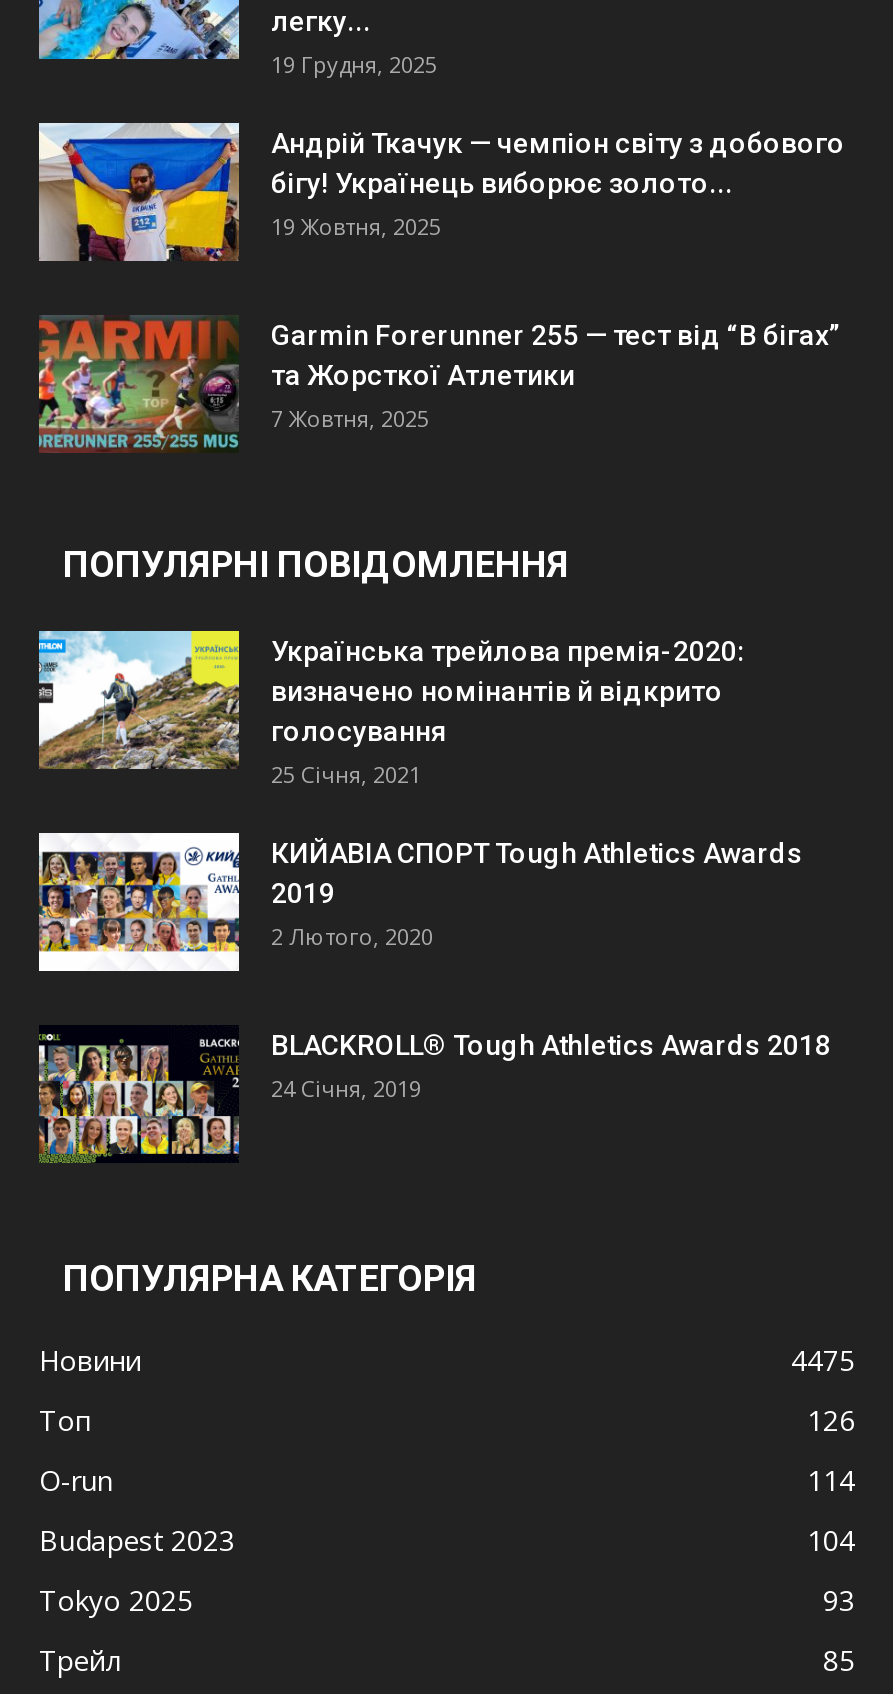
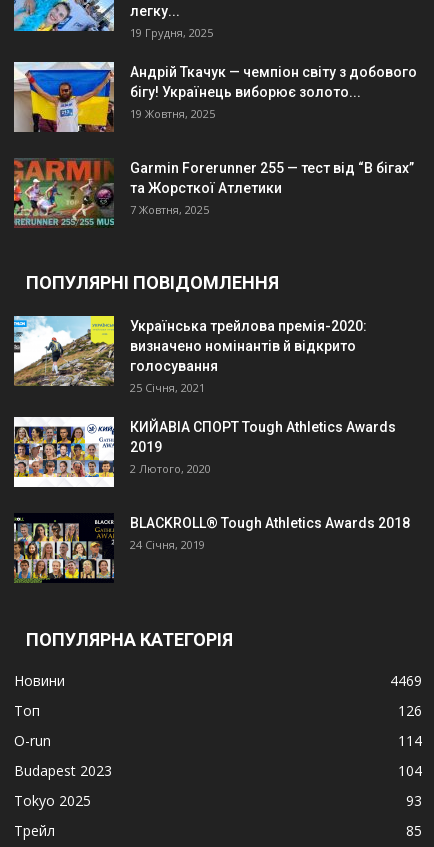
[791,1341,855,1379] 4475 -> [390,671,422,690] 4469

